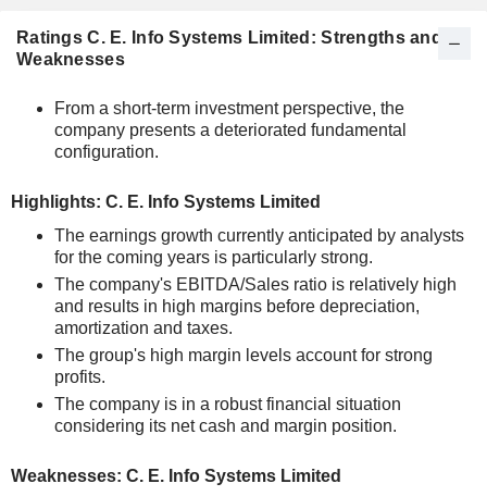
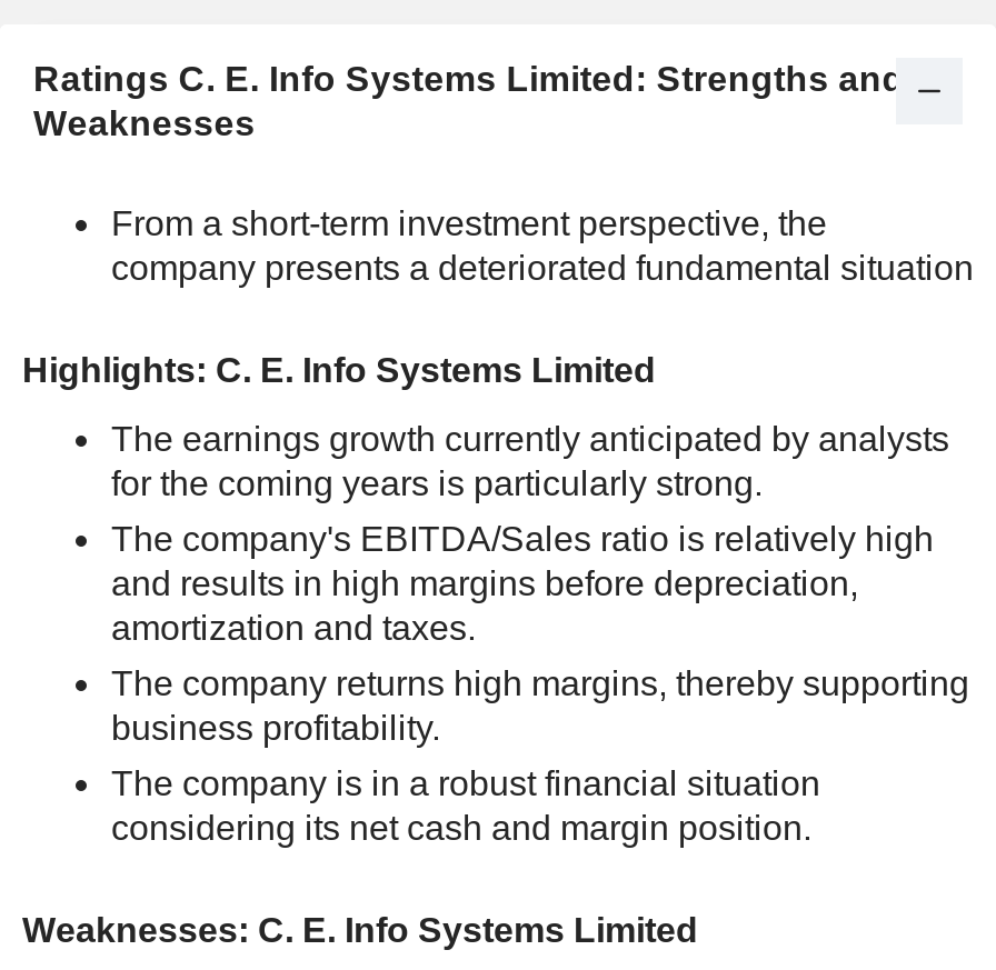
[54,121,407,161] company presents a deteriorated fundamental | configuration. -> [111,249,974,287] company presents a deteriorated fundamental situation
[54,346,433,386] The group's high margin levels account for strong | profits. -> [111,664,969,747] The company returns high margins, thereby supporting | business profitability.

